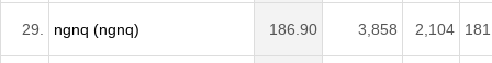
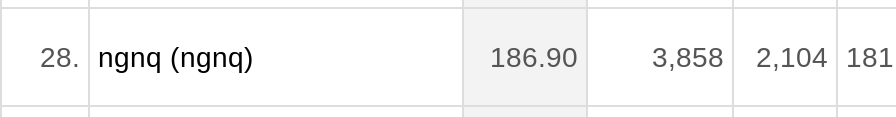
[22,20,139,37] 29. ngnq (ngnq) -> [40,40,254,72] 28. ngnq (ngnq)

